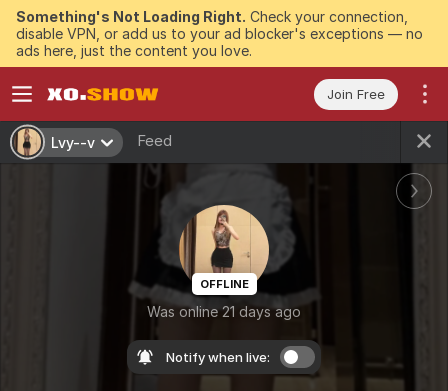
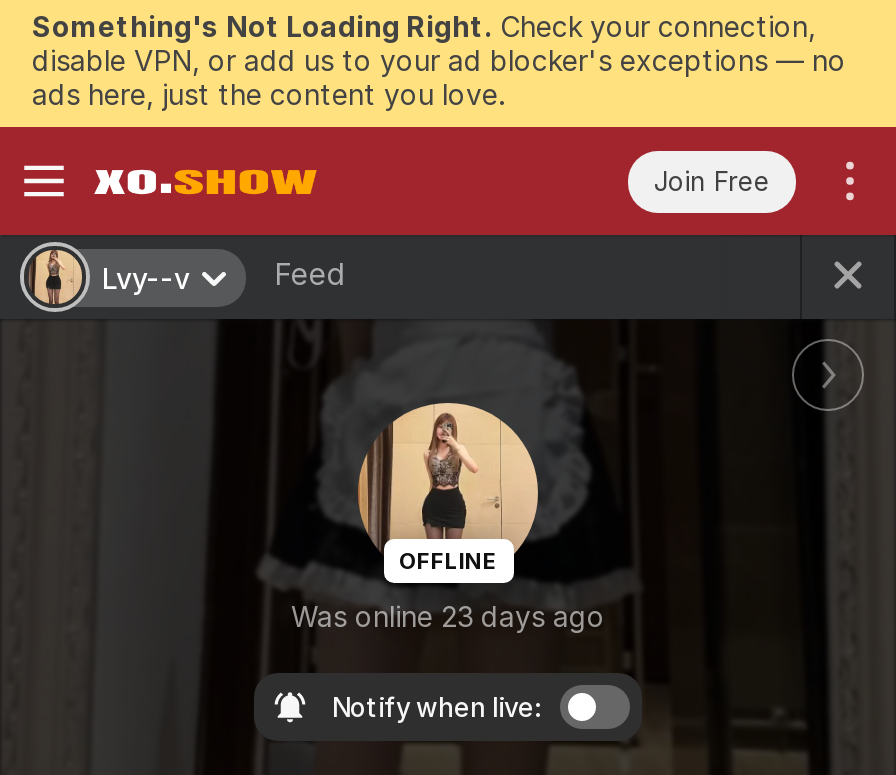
[147,302,301,319] Was online 21 days ago -> [291,598,605,632] Was online 23 days ago

